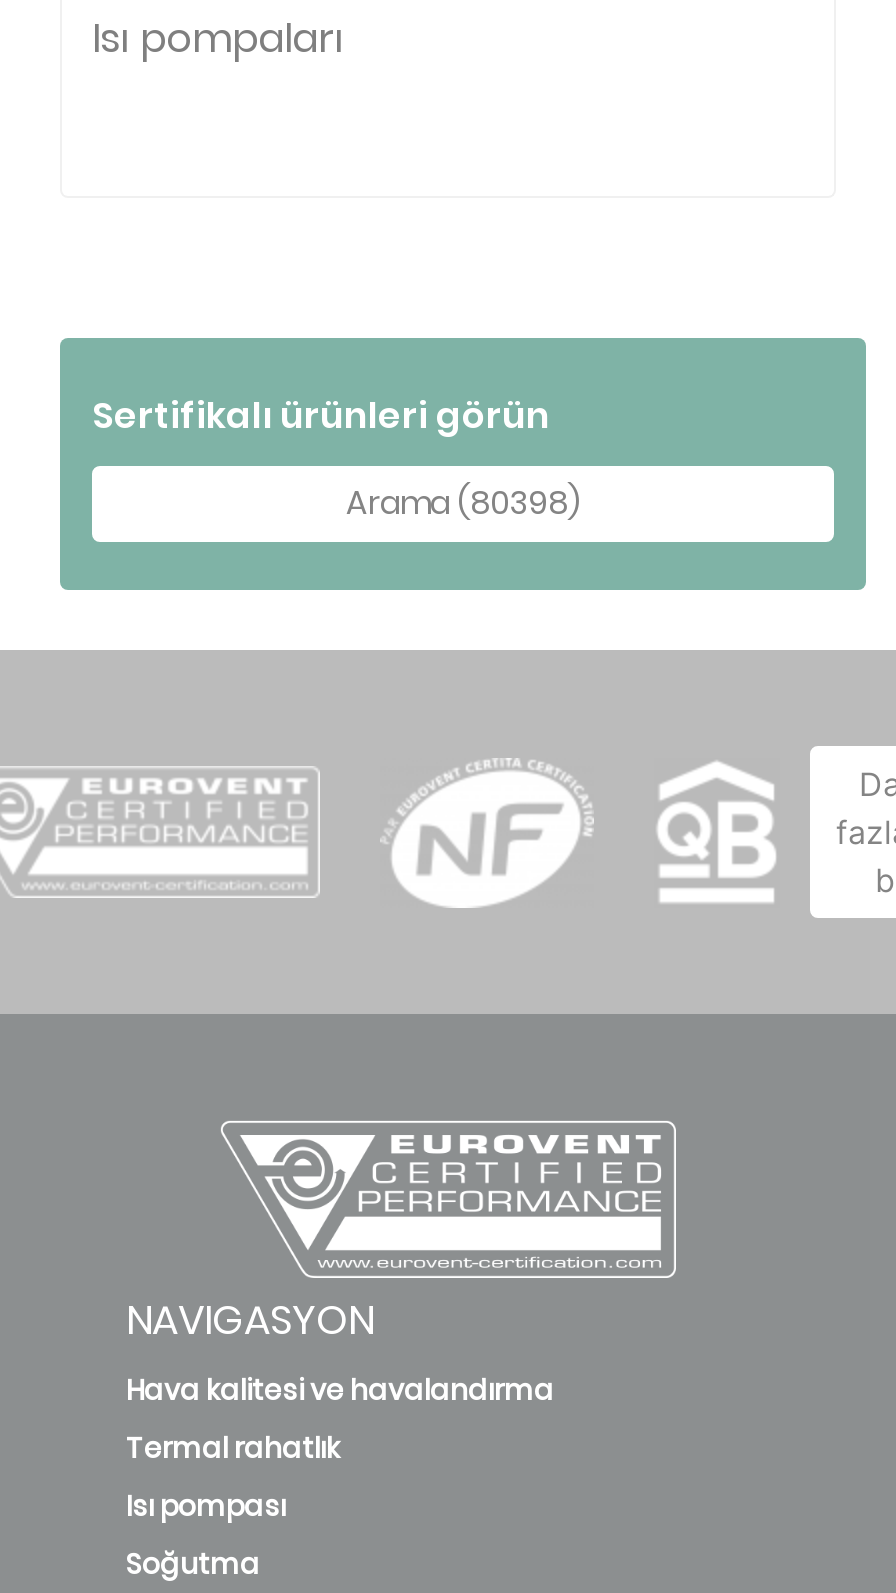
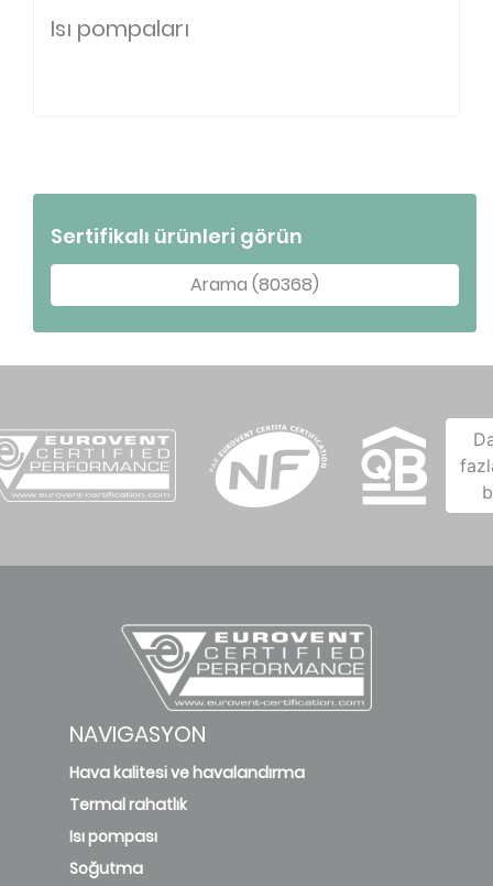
[346,480,580,526] Arama (80398) -> [190,272,319,297] Arama (80368)

